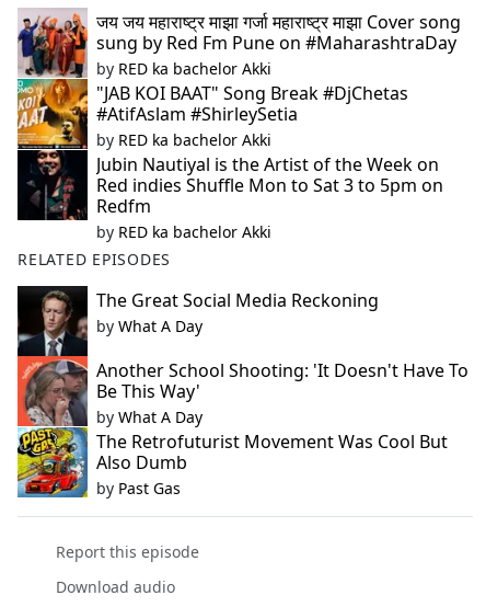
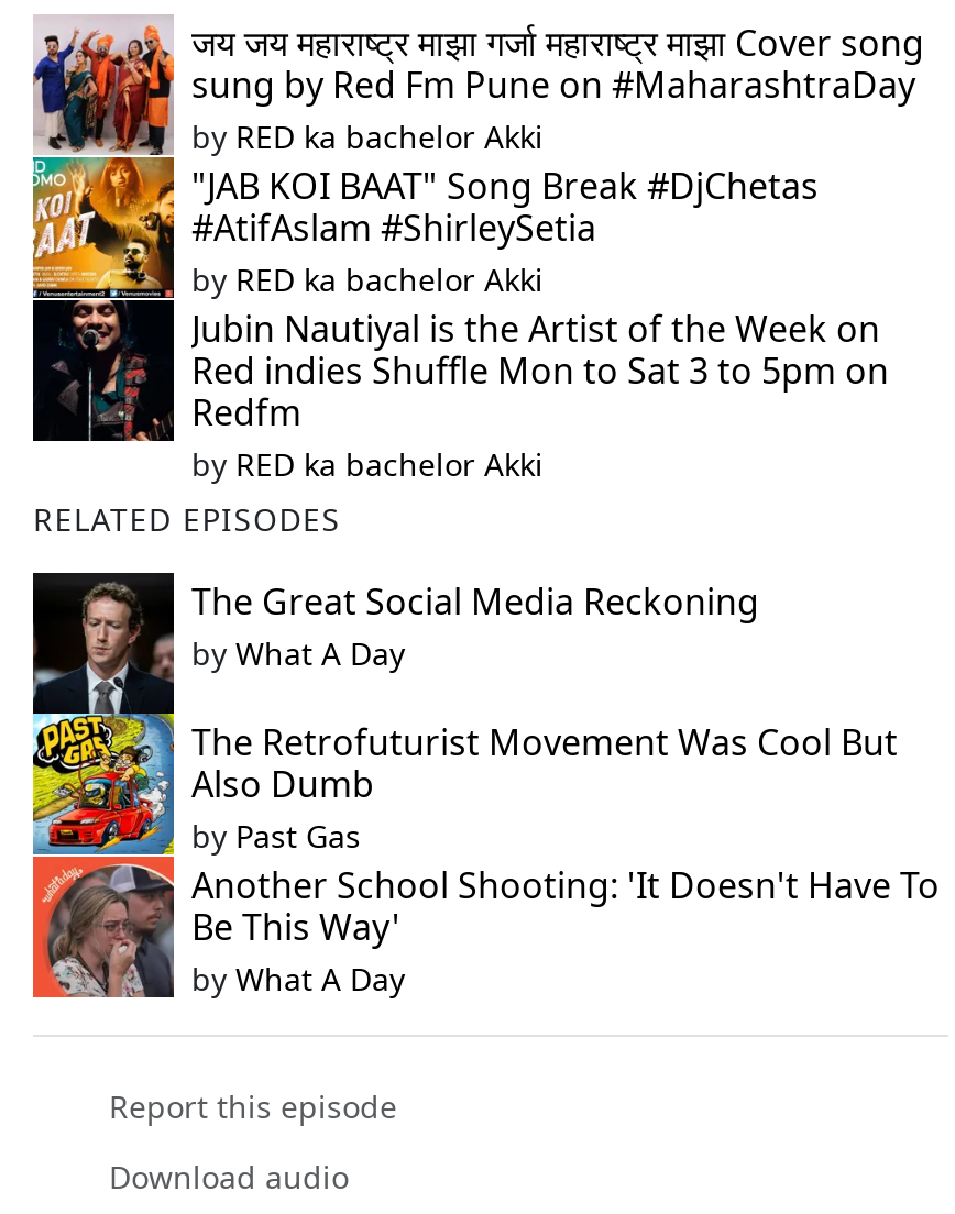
moved [96,359,468,428] -> [191,861,940,1000]: Another School Shooting: 'It Doesn't Have To | Be This Way' | by What A Day
moved [16,427,448,499] -> [31,711,898,859]: [image] | The Retrofuturist Movement Was Cool But | Also Dumb | by Past Gas

